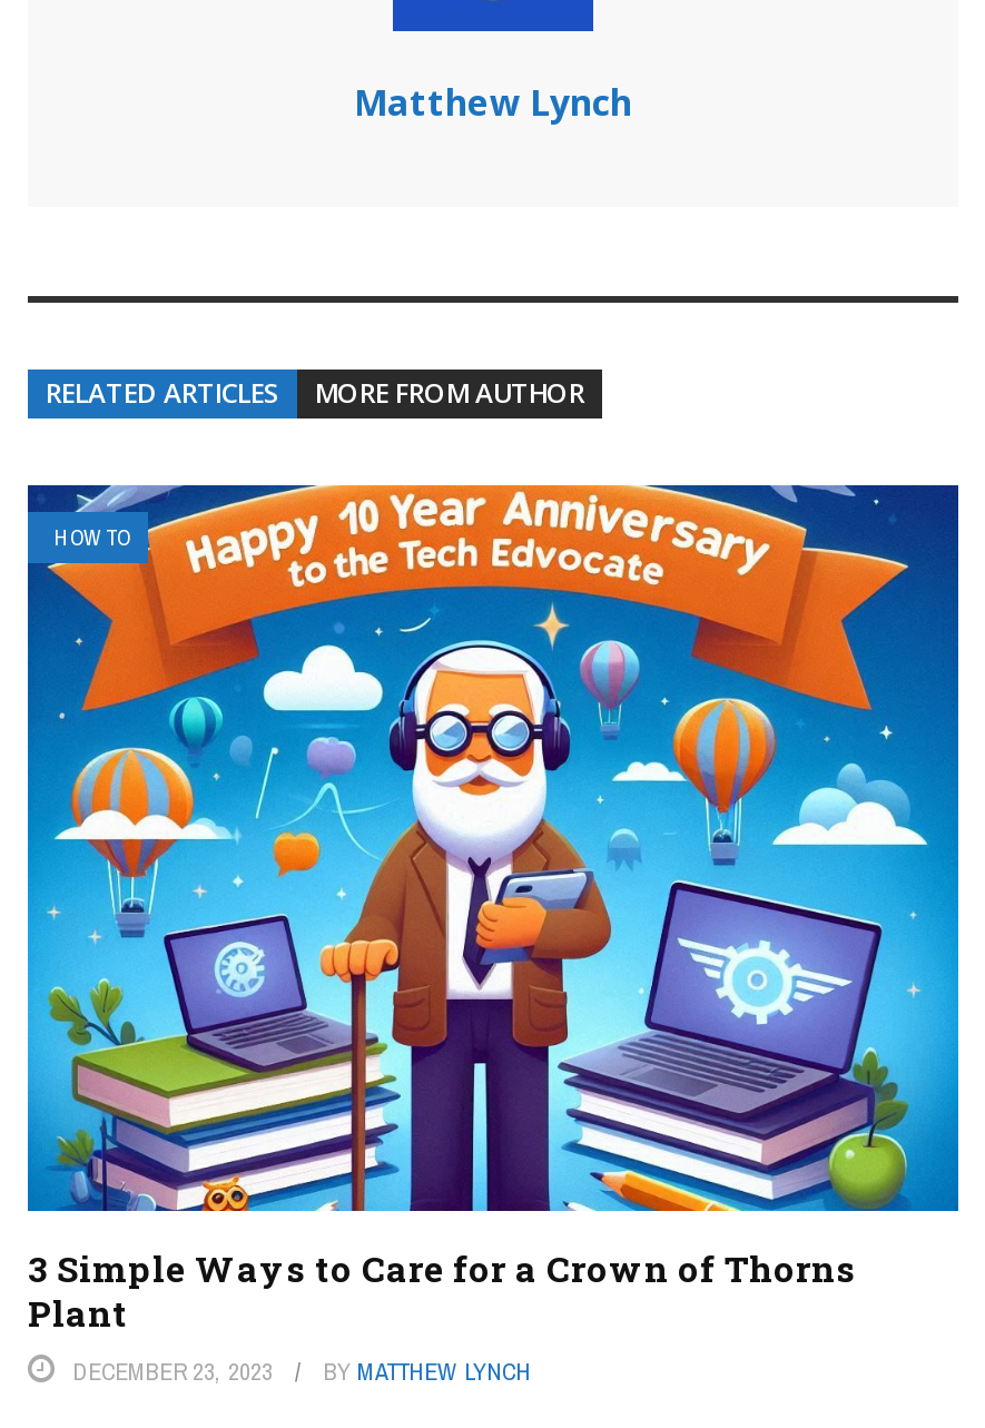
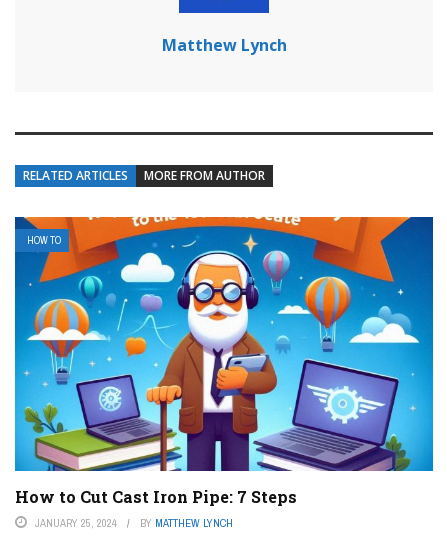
[28,483,956,1387] [image] | 3 Simple Ways to Care for a Crown of Thorns | Plant | DECEMBER 23, 2023 -> [15,216,433,530] [image] | How to Cut Cast Iron Pipe: 7 Steps | JANUARY 25, 2024

